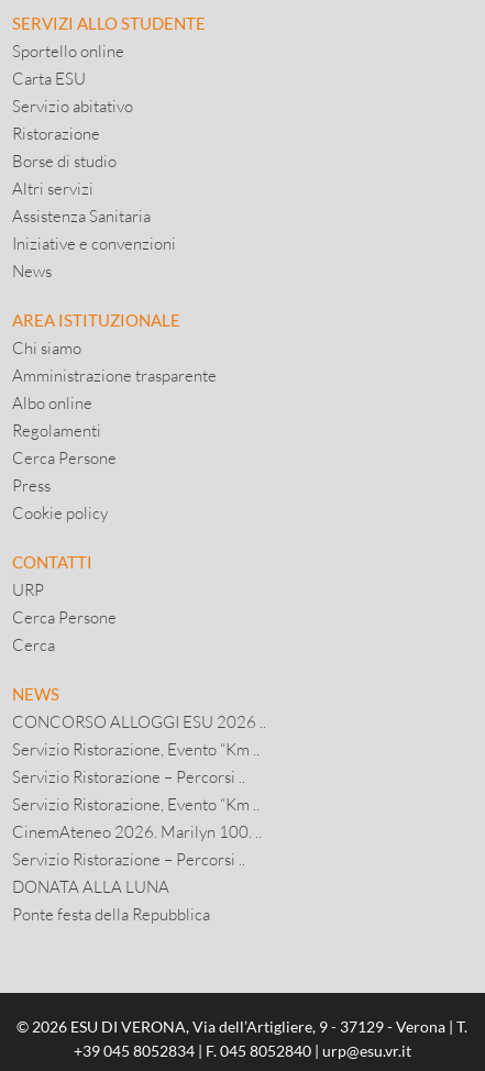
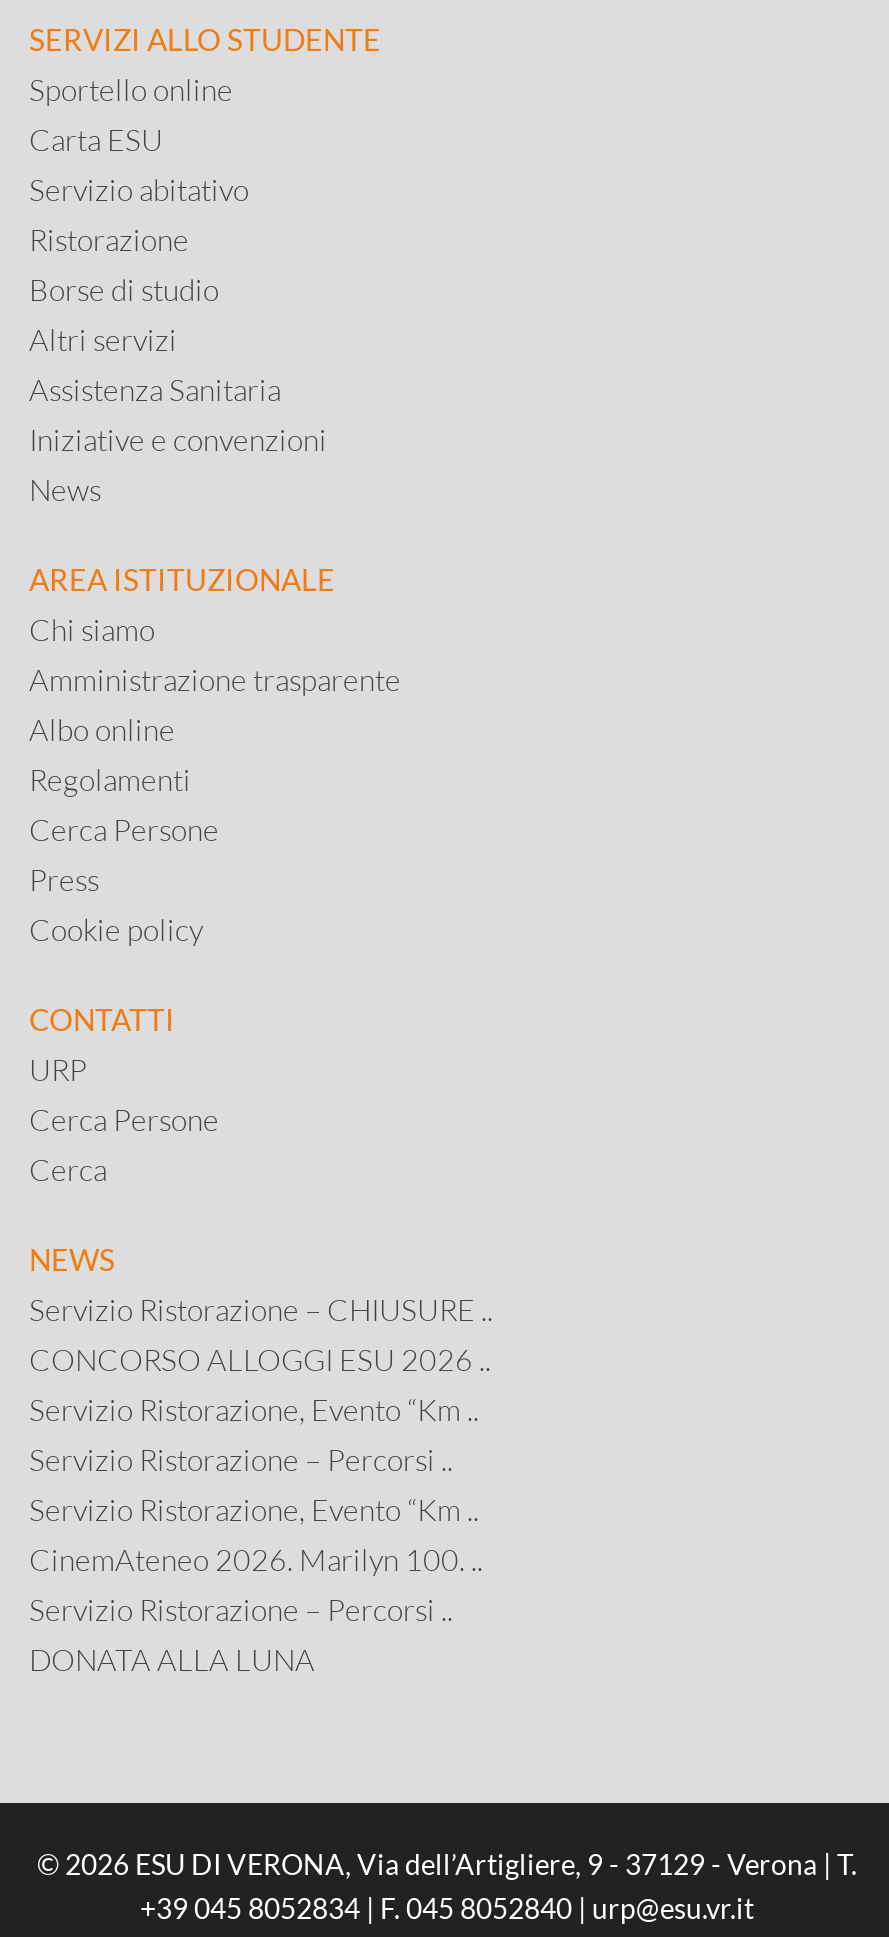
none -> [29,1291,493,1327] Servizio Ristorazione – CHIUSURE ..
moved [12,711,266,896] -> [29,1341,491,1677]: CONCORSO ALLOGGI ESU 2026 .. | Servizio Ristorazione, Evento “Km .. | Servizio Ristorazione – Percorsi .. | Servizio Ristorazione, Evento “Km .. | CinemAteneo 2026. Marilyn 100. .. | Servizio Ristorazione – Percorsi .. | DONATA ALLA LUNA
[12,904,210,924] Ponte festa della Repubblica -> none

